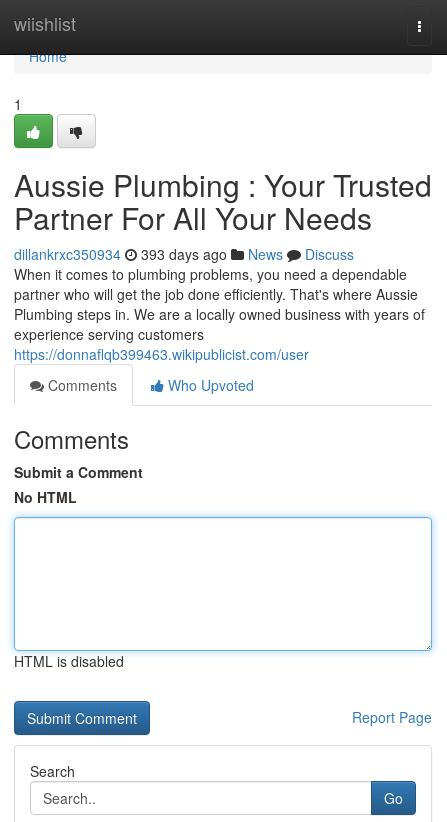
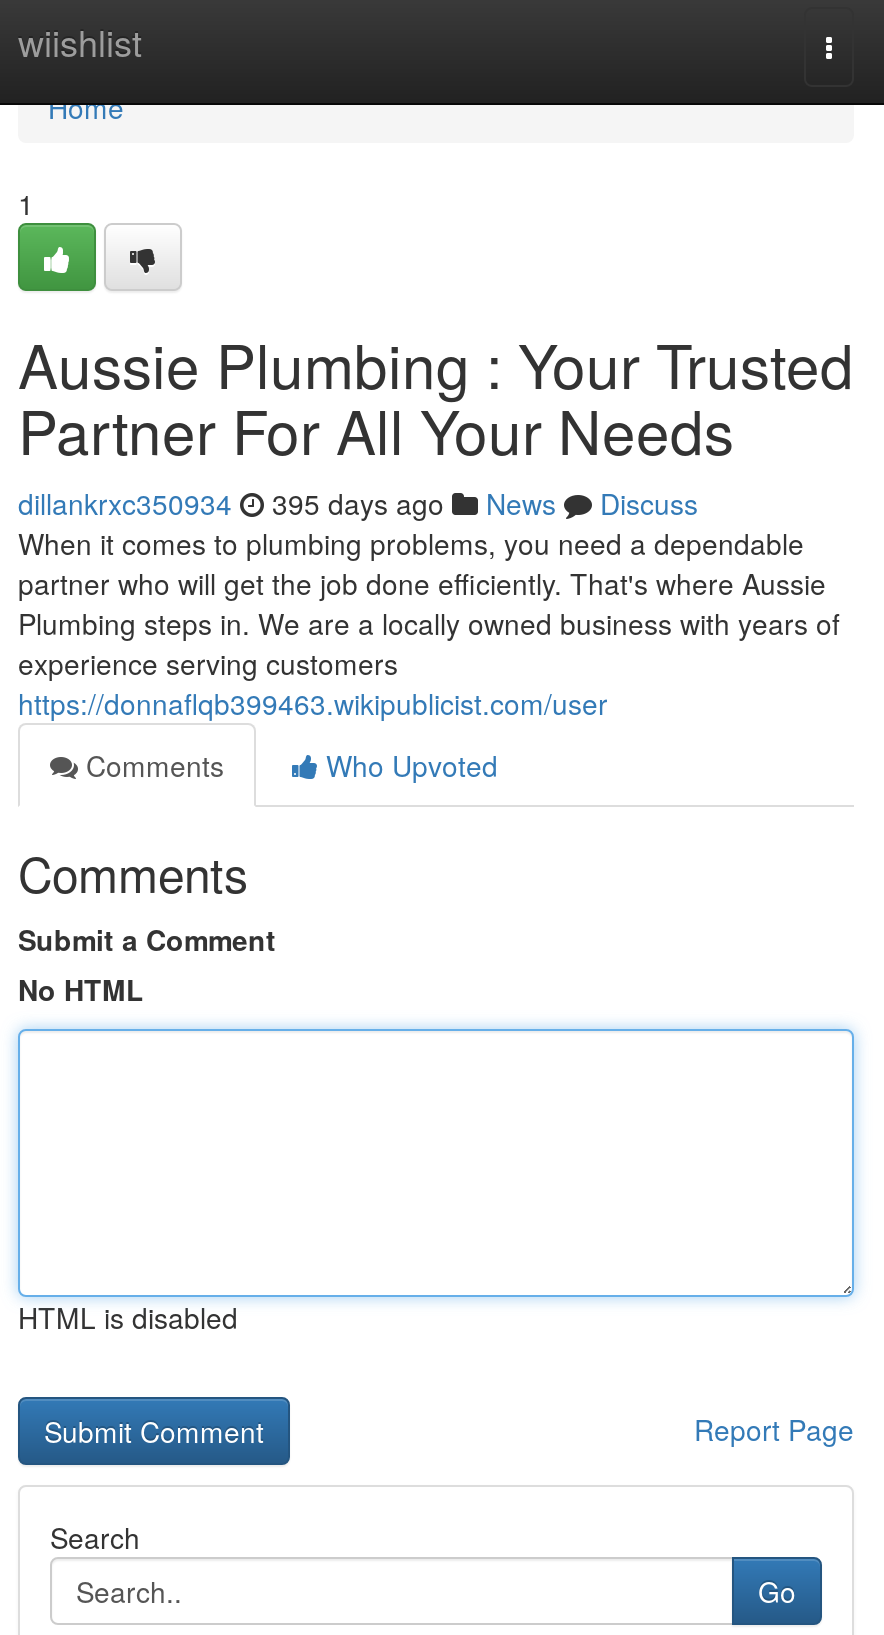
[14,244,354,264] dillankrxc350934 393 days ago News Discuss -> [18,483,698,523] dillankrxc350934 395 days ago News Discuss

